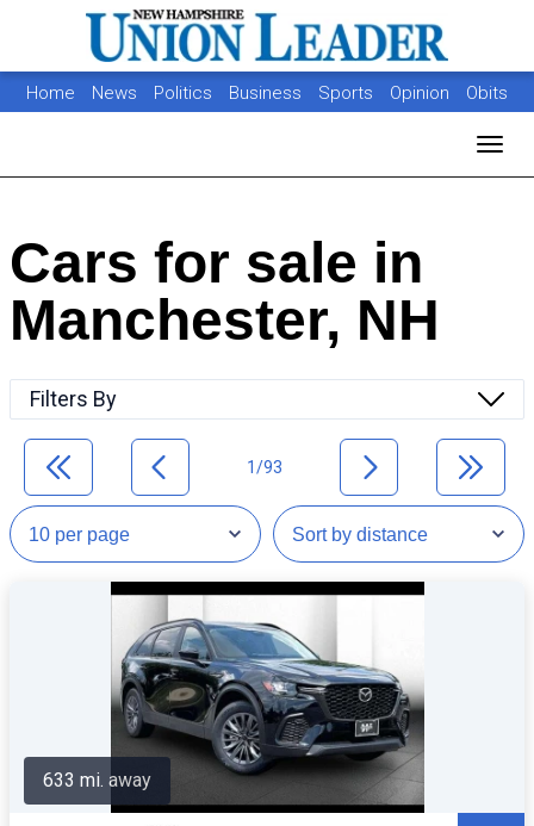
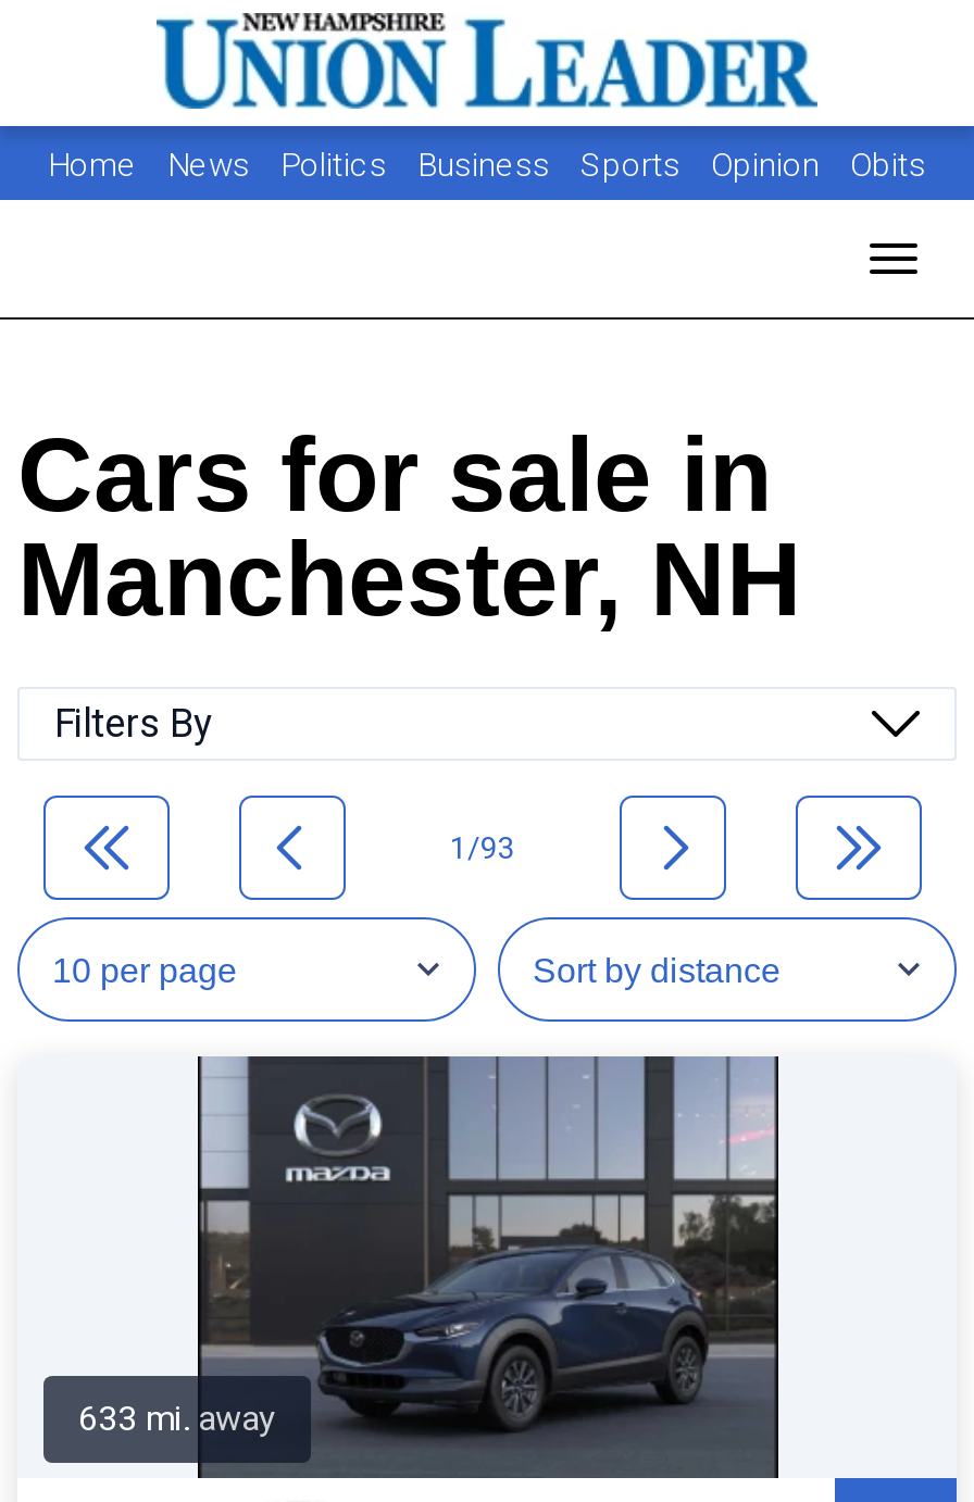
[108,580,427,812] [image] -> [196,1054,781,1478] [image]

